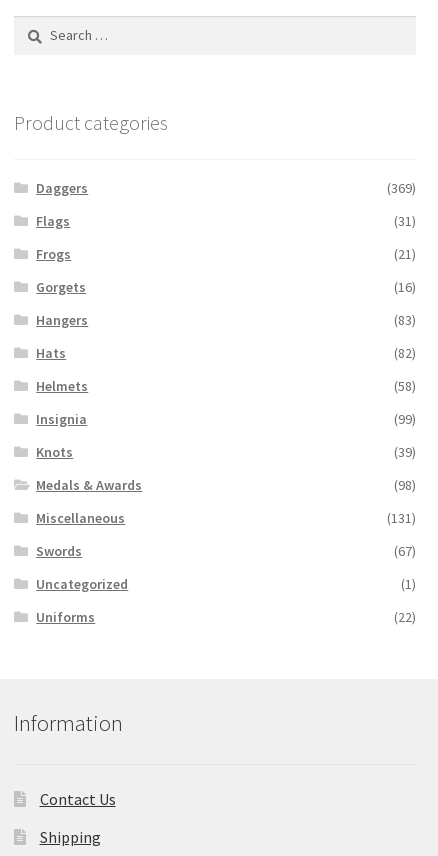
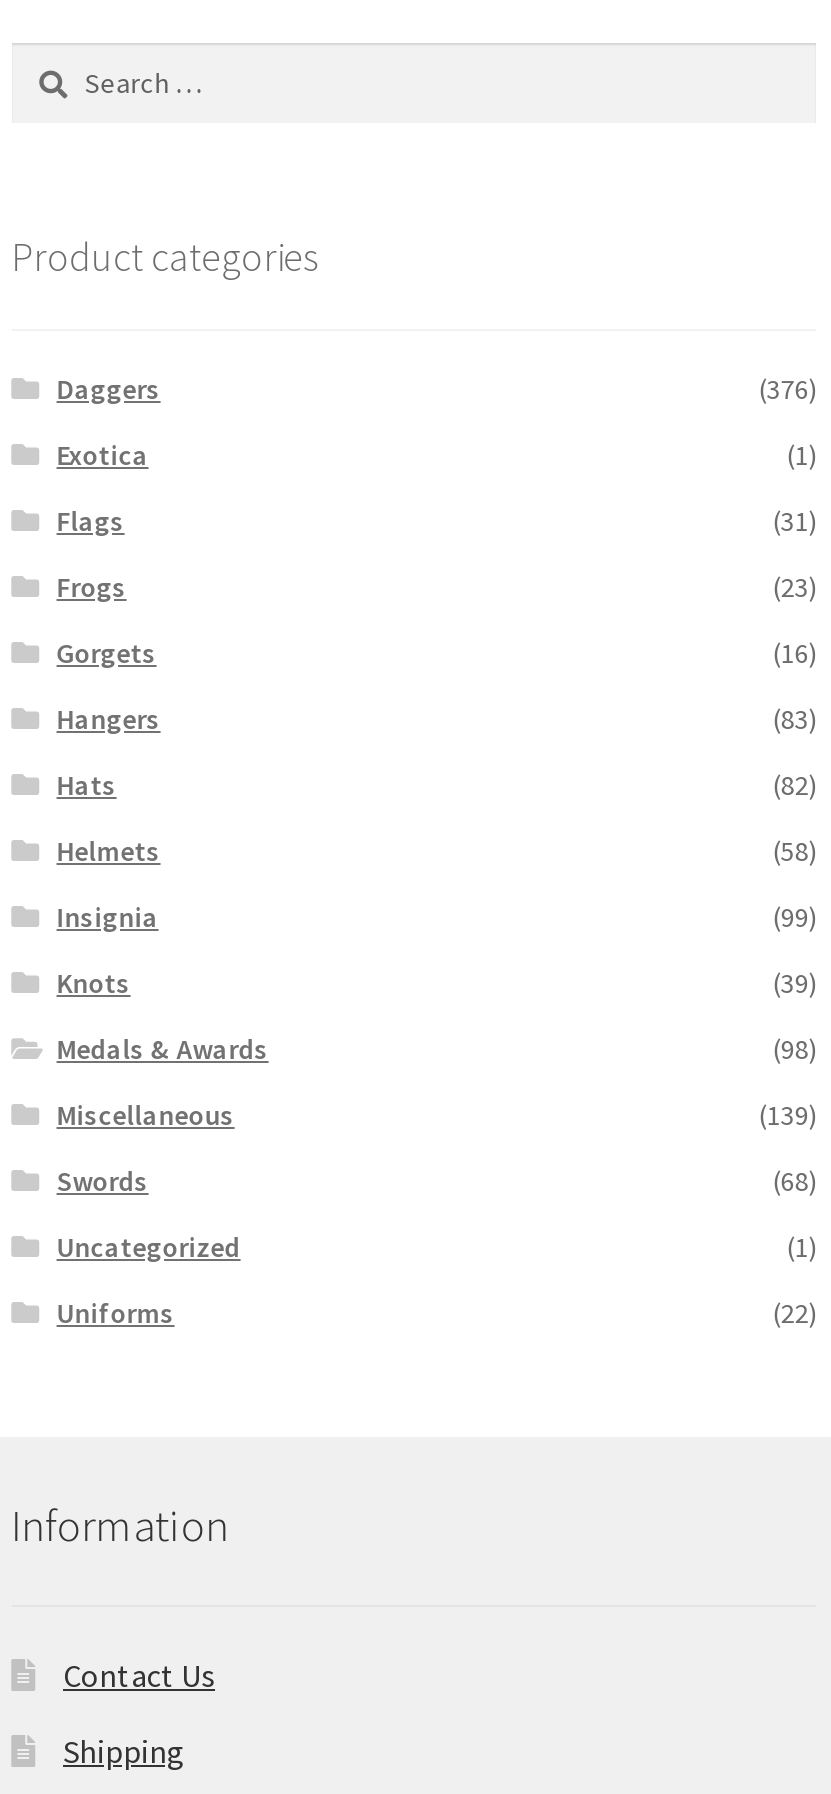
[387,179,416,197] (369) -> [57,371,817,473] (376) | Exotica | (1)
[394,245,416,263] (21) -> [773,569,817,605] (23)
[387,509,416,527] (131) -> [759,1097,817,1133] (139)
[394,542,416,560] (67) -> [773,1163,817,1199] (68)

